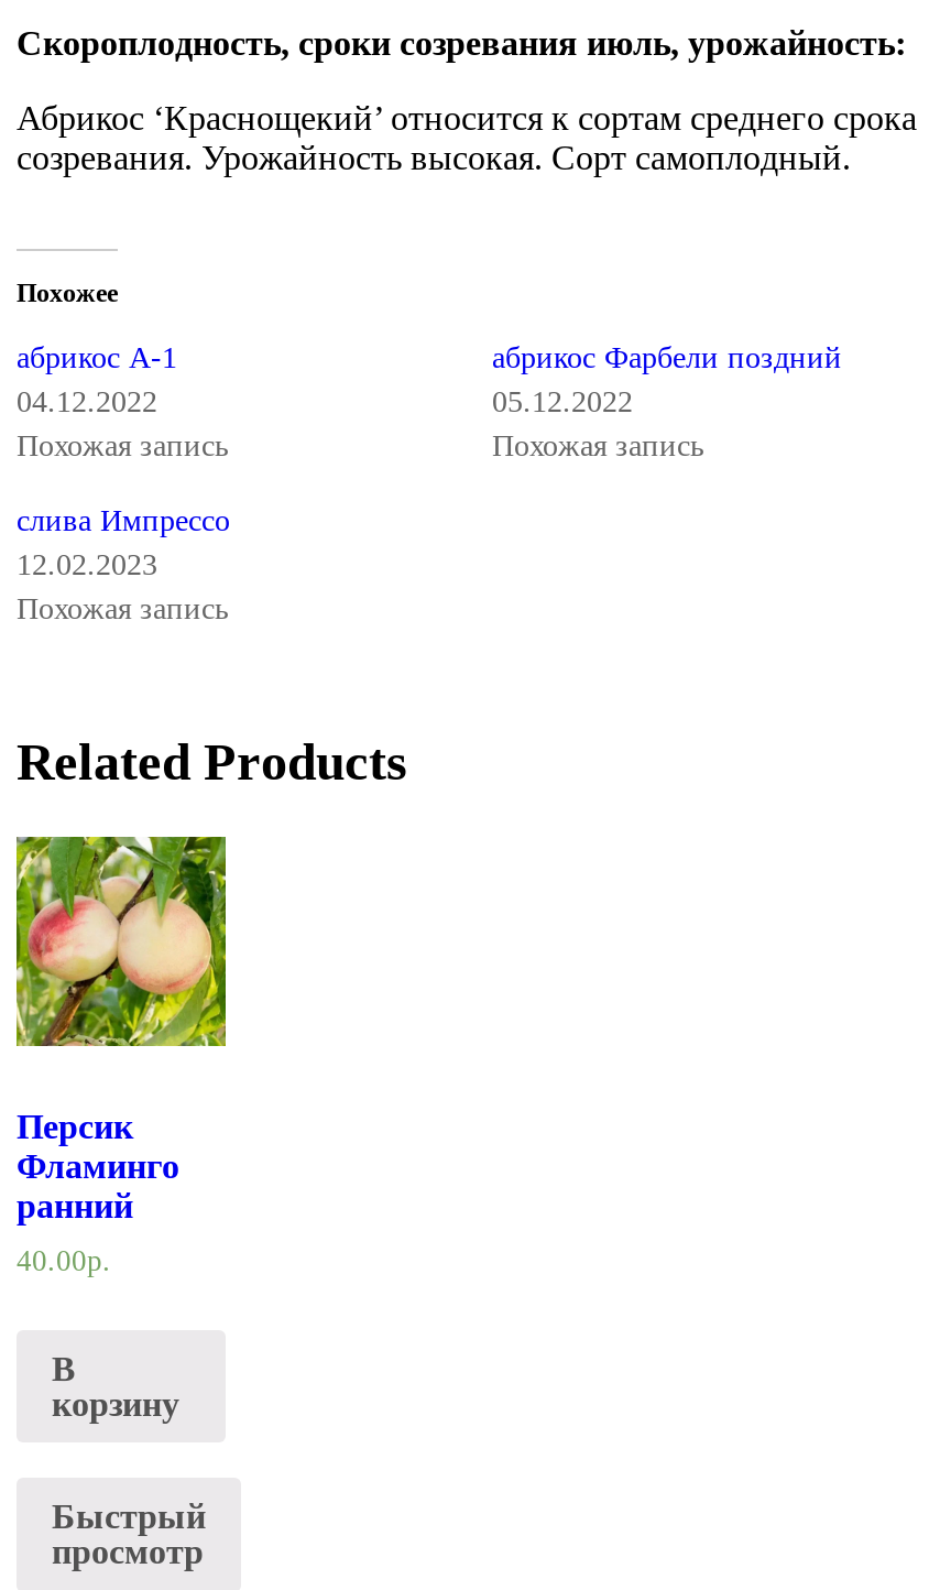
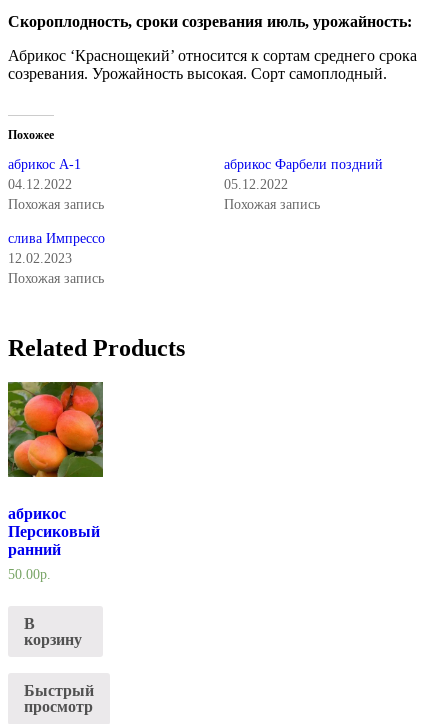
[14,835,228,1185] [image] | Персик | Фламинго -> [7,381,104,540] [image] | абрикос | Персиковый
[17,1244,111,1277] 40.00р. -> [8,567,51,582] 50.00р.

